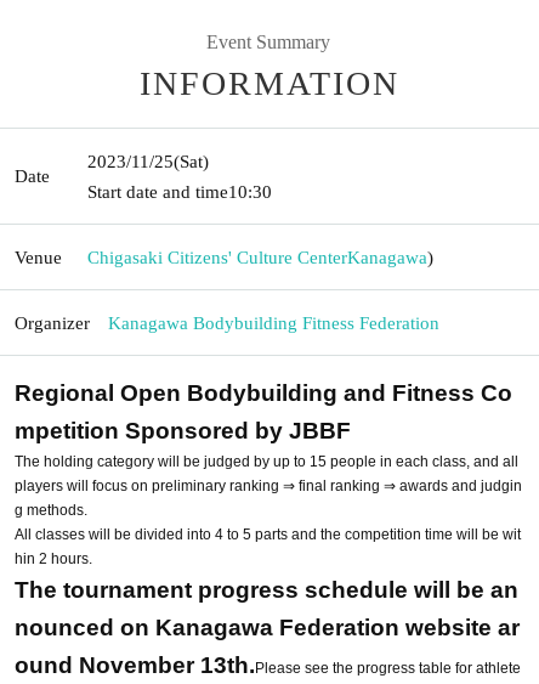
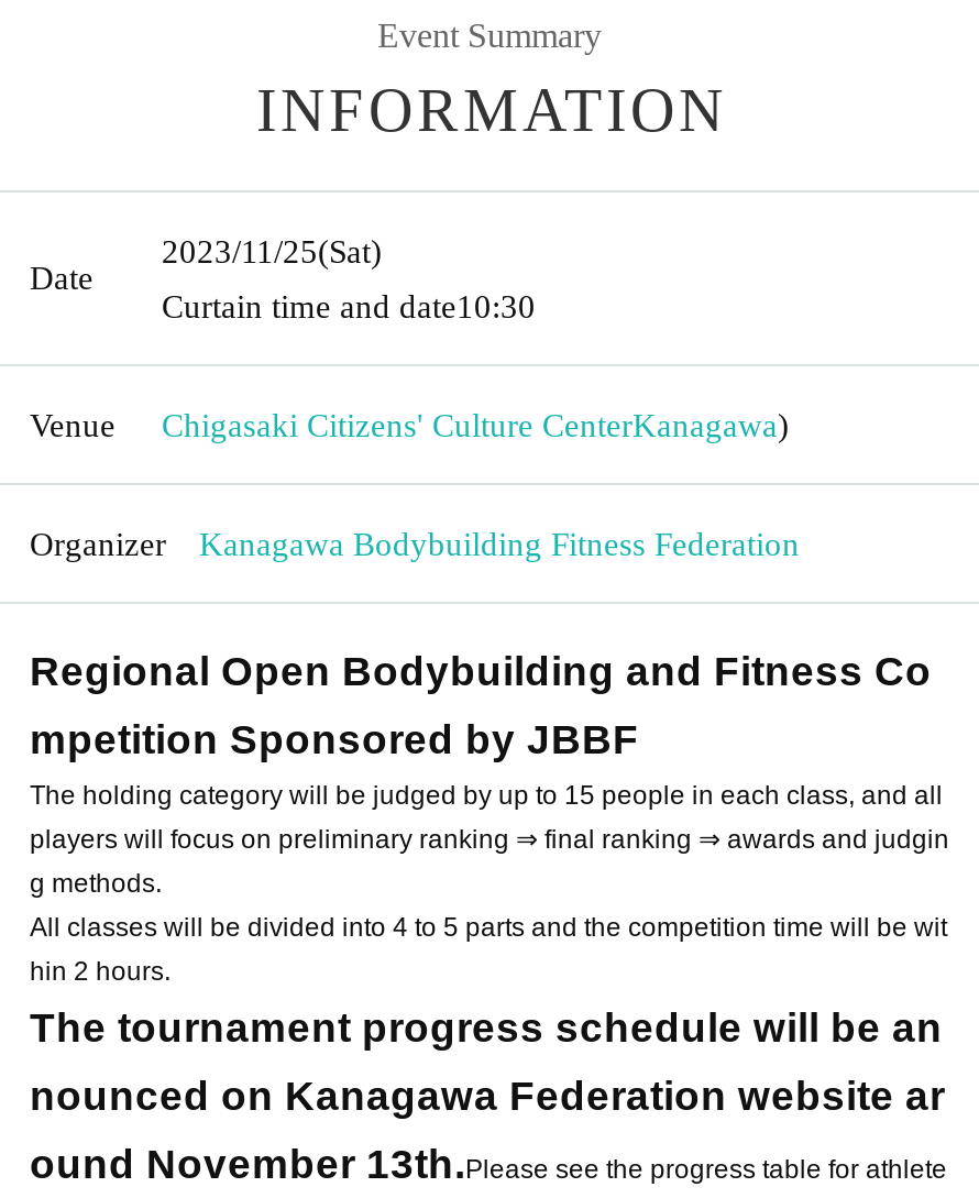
[87,182,272,201] Start date and time10:30 -> [162,288,536,323] Curtain time and date10:30

